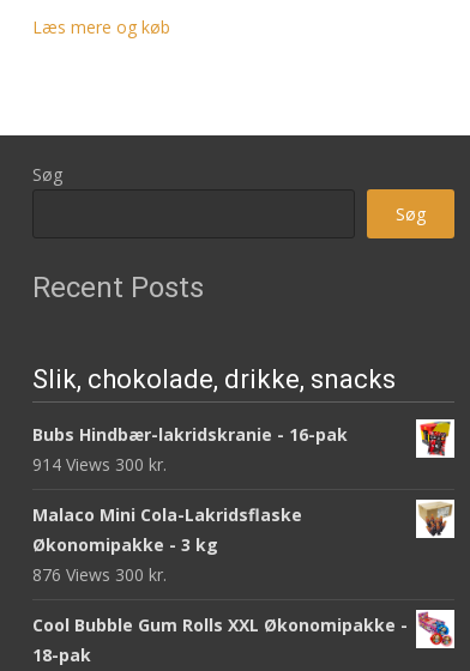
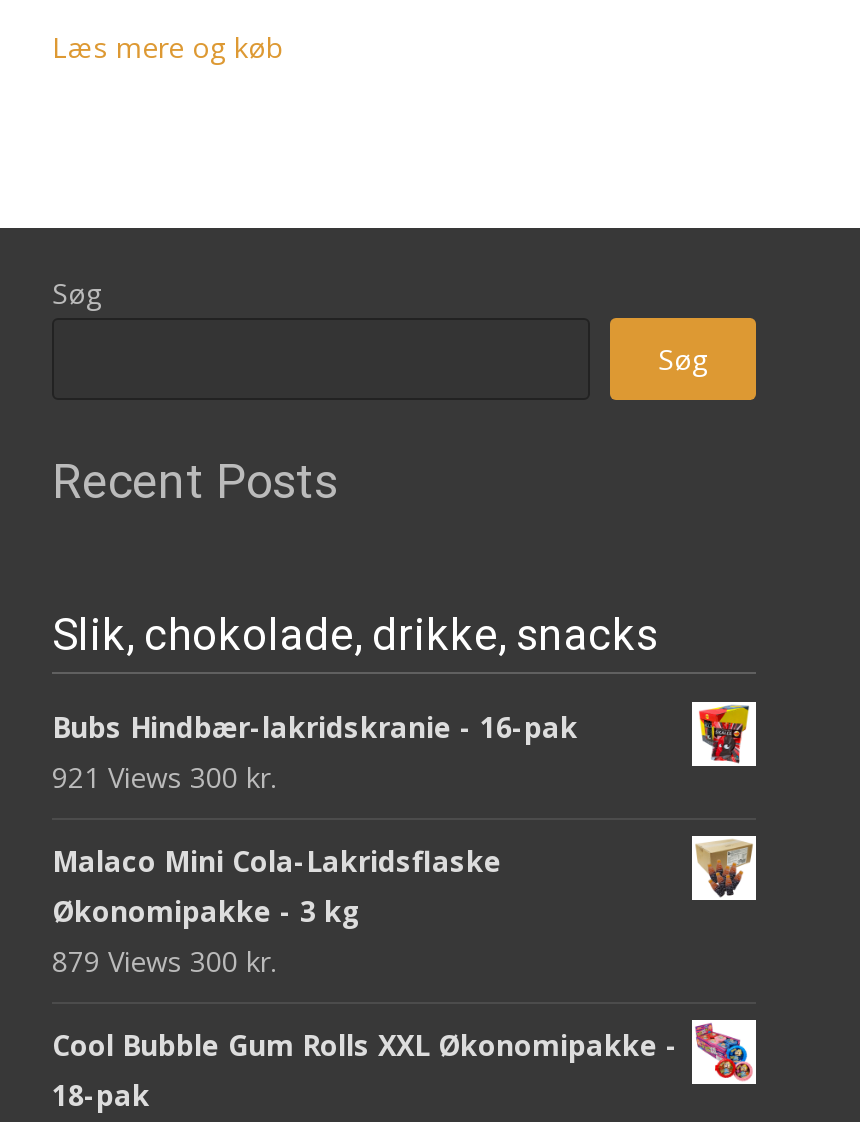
[32,452,167,475] 914 Views 300 kr. -> [52,757,276,795] 921 Views 300 kr.
[32,563,167,585] 876 Views 300 kr. -> [52,941,276,979] 879 Views 300 kr.

